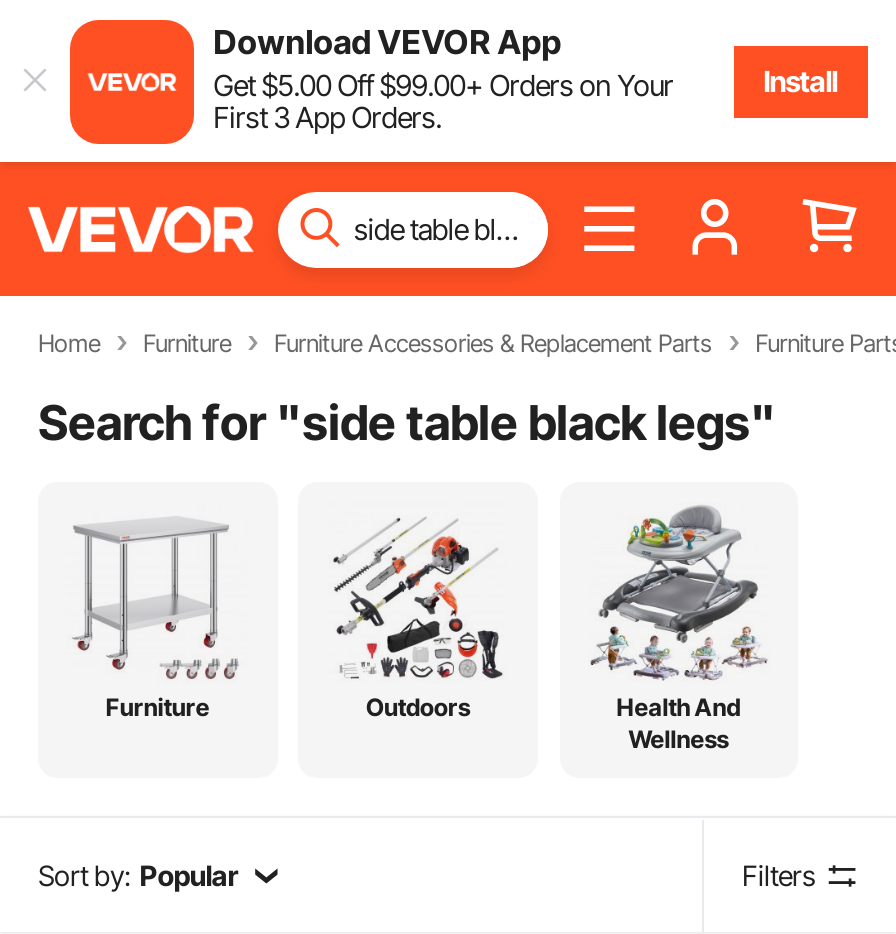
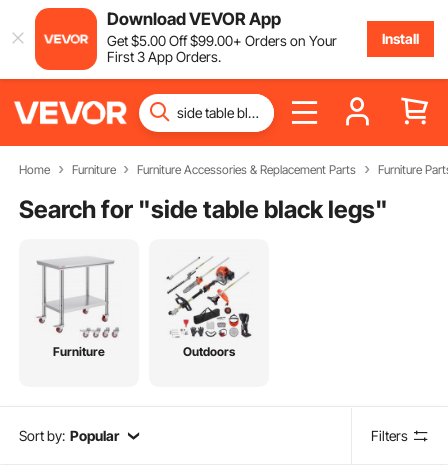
[588,504,768,755] [image] | Health And | Wellness -> none

